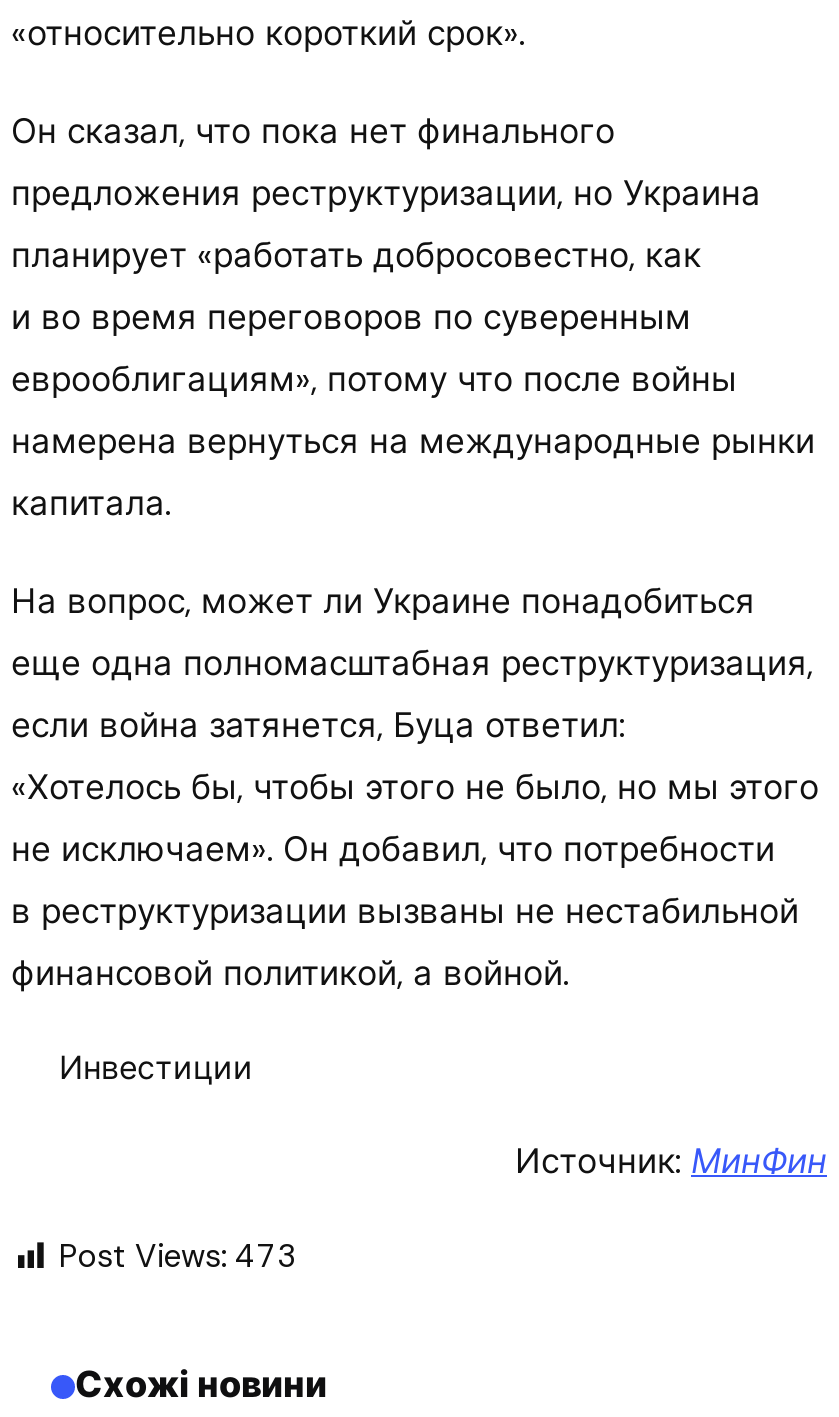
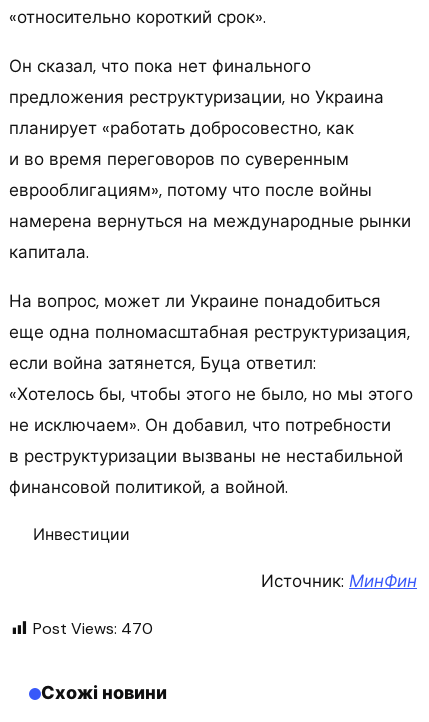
[59,1235,295,1277] Post Views: 473 -> [33,618,153,639] Post Views: 470

